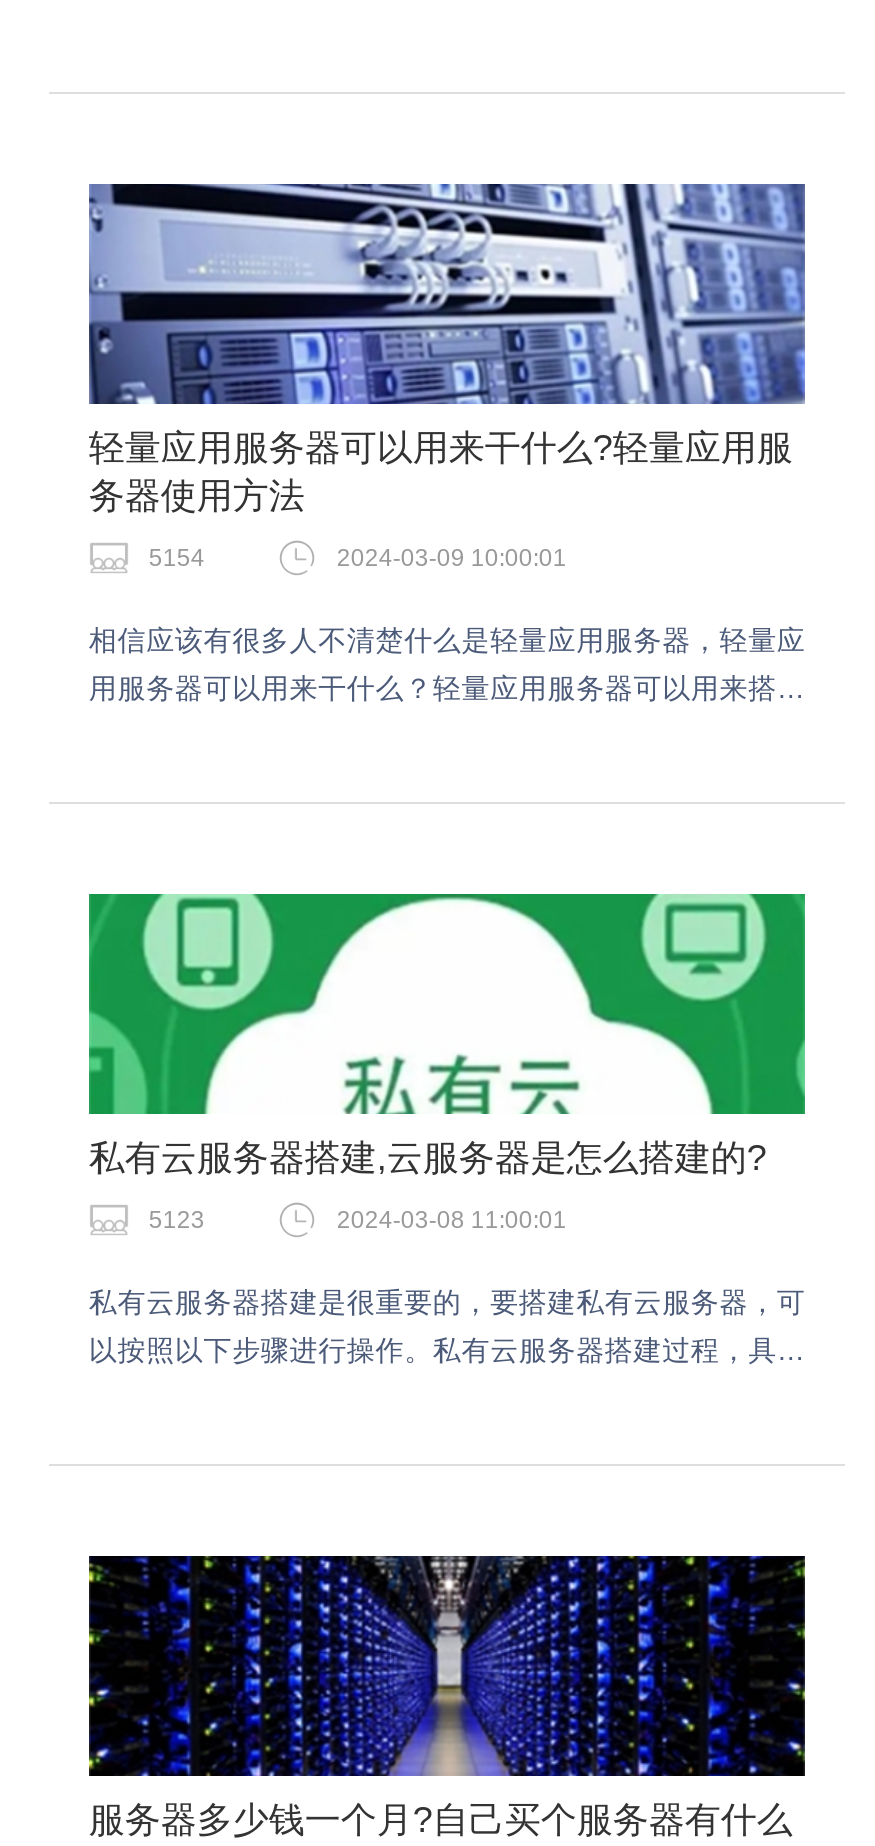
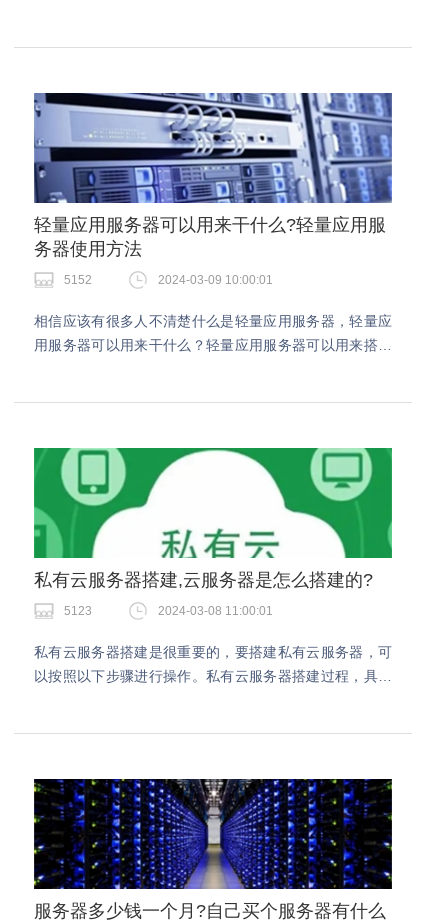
[143,544,205,572] 5154 -> [61,273,92,287] 5152

